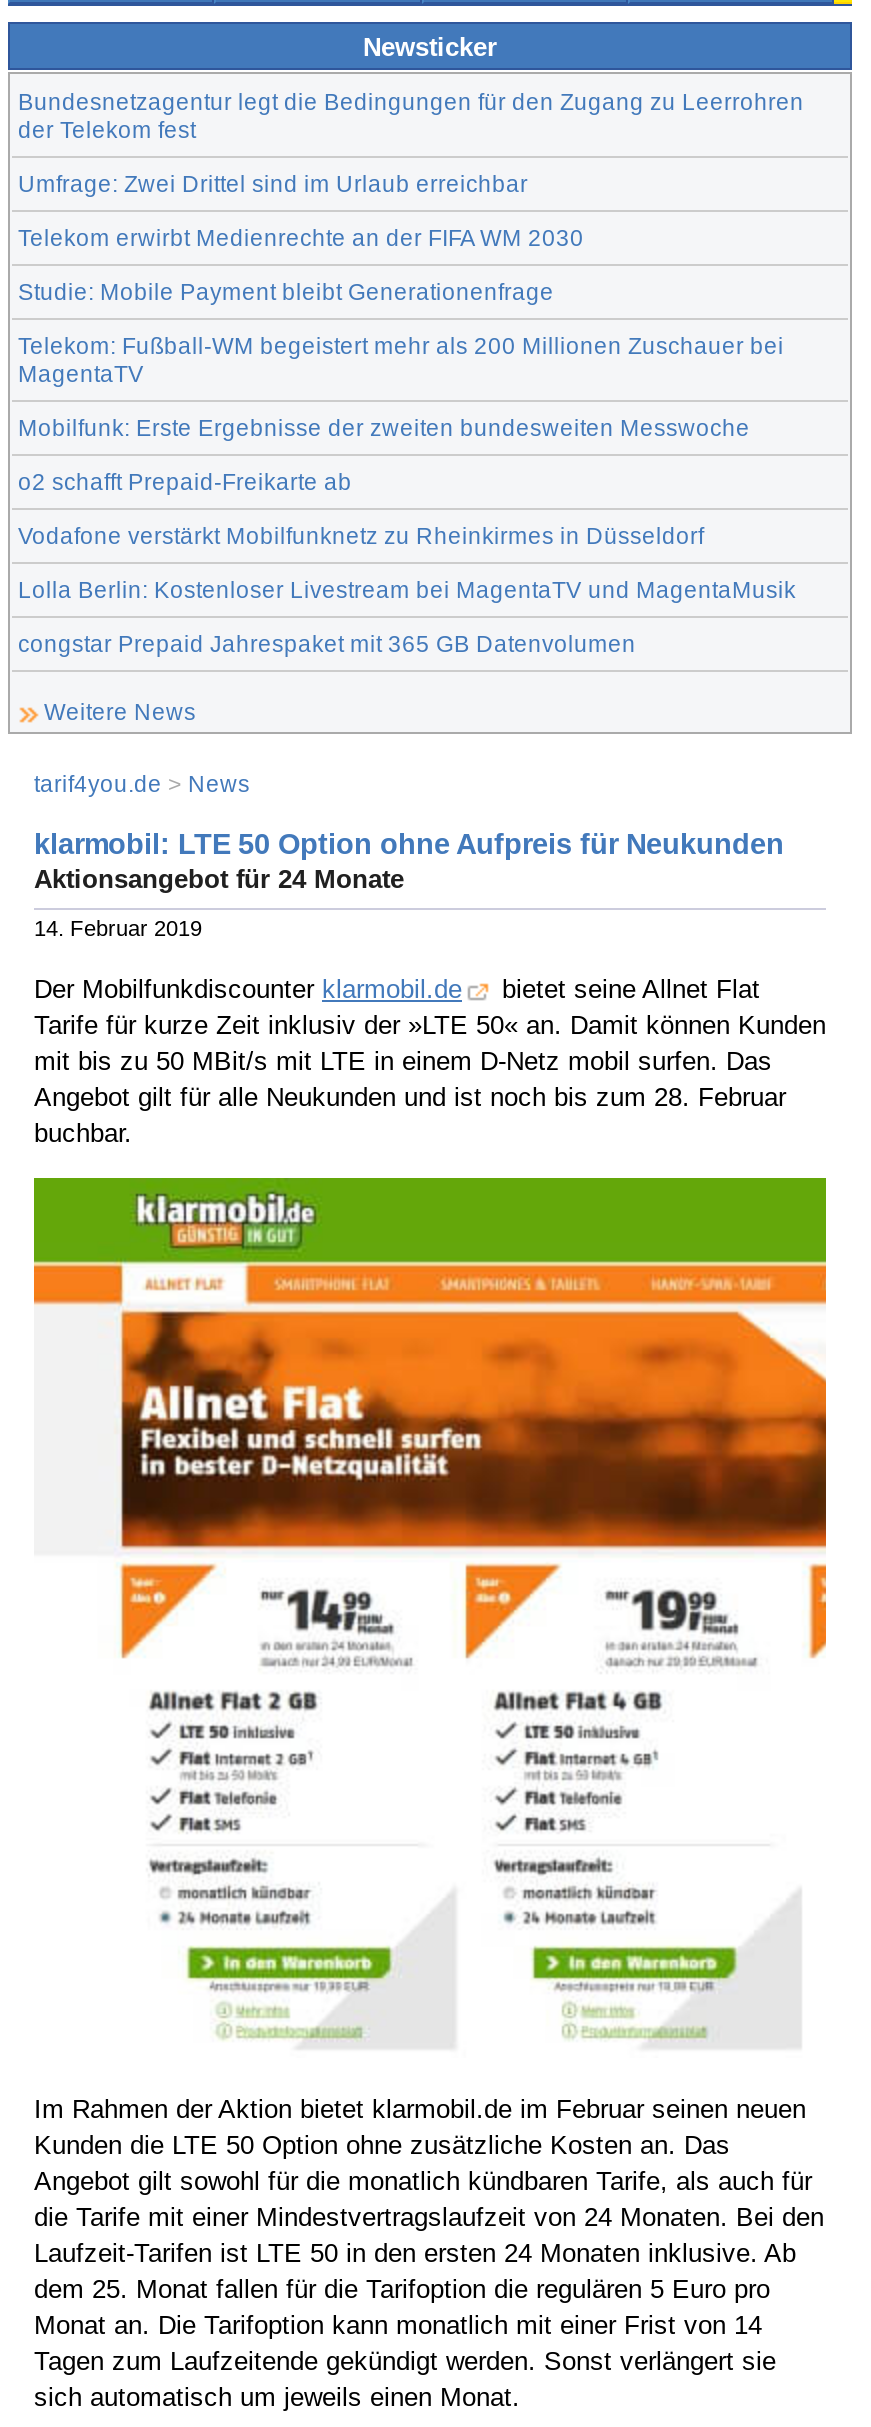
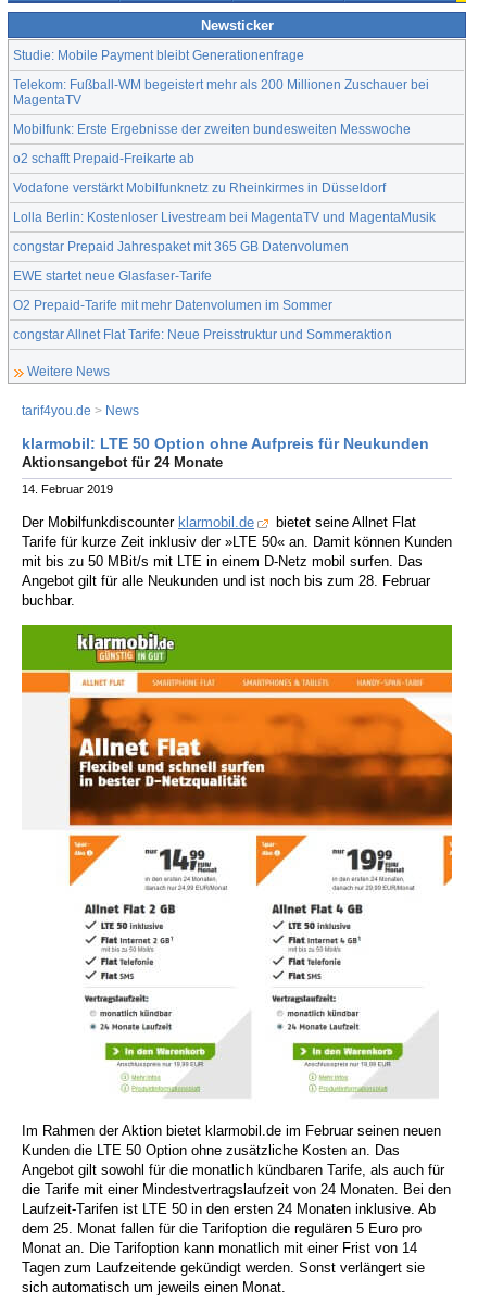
[18,87,804,249] Bundesnetzagentur legt die Bedingungen für den Zugang zu Leerrohren | der Telekom fest | Umfrage: Zwei Drittel sind im Urlaub erreichbar | Telekom erwirbt Medienrechte an der FIFA WM 2030 -> none
moved [18,277,796,655] -> [13,47,436,253]: Studie: Mobile Payment bleibt Generationenfrage | Telekom: Fußball-WM begeistert mehr als 200 Millionen Zuschauer bei | MagentaTV | Mobilfunk: Erste Ergebnisse der zweiten bundesweiten Messwoche | o2 schafft Prepaid-Freikarte ab | Vodafone verstärkt Mobilfunknetz zu Rheinkirmes in Düsseldorf | Lolla Berlin: Kostenloser Livestream bei MagentaTV und MagentaMusik | congstar Prepaid Jahrespaket mit 365 GB Datenvolumen
none -> [13,268,392,341] EWE startet neue Glasfaser-Tarife | O2 Prepaid-Tarife mit mehr Datenvolumen im Sommer | congstar Allnet Flat Tarife: Neue Preisstruktur und Sommeraktion

